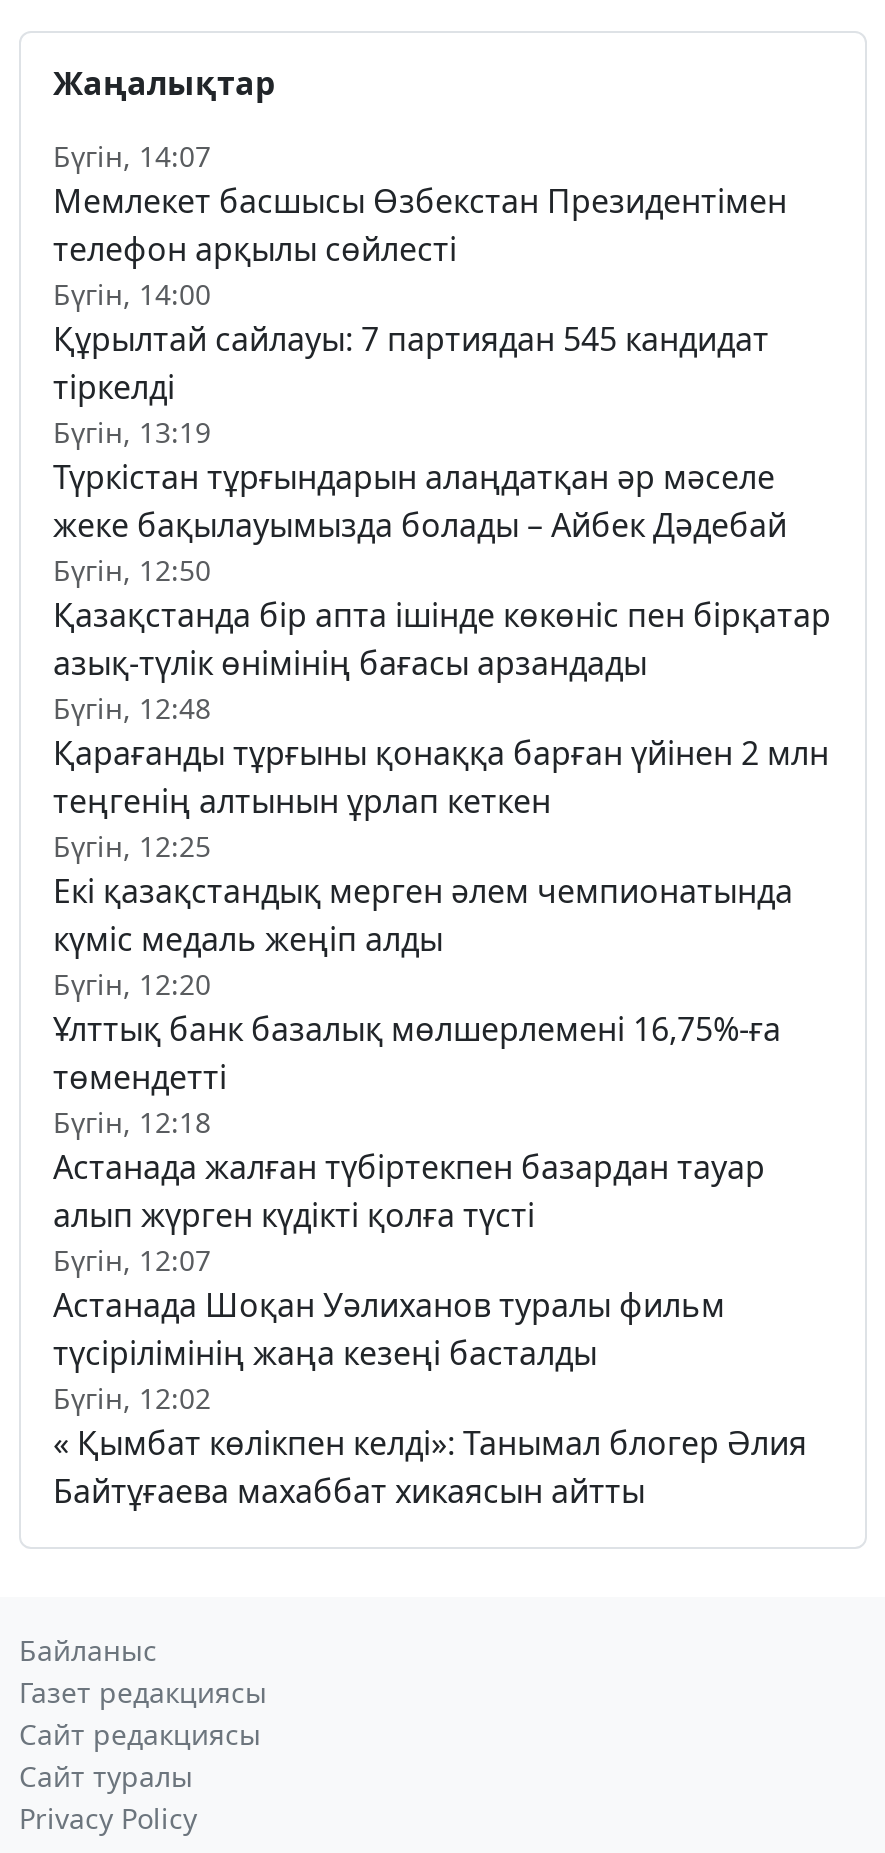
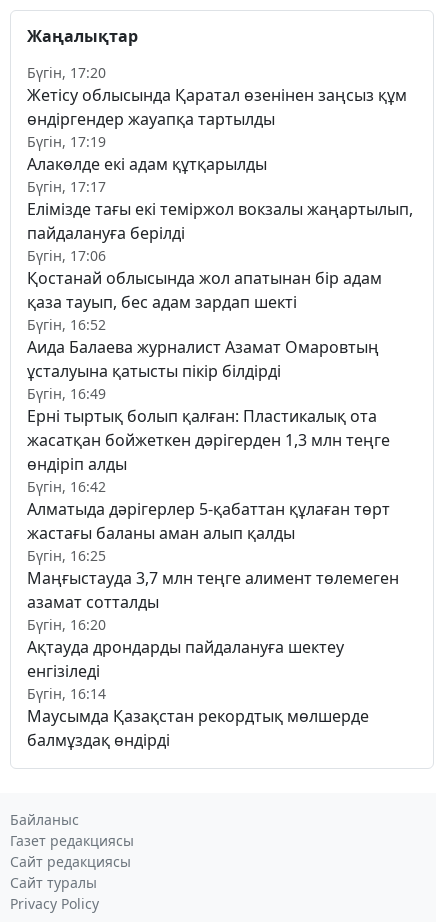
[53,137,831,1513] Бүгін, 14:07 | Мемлекет басшысы Өзбекстан Президентімен | телефон арқылы сөйлесті | Бүгін, 14:00 | Құрылтай сайлауы: 7 партиядан 545 кандидат | тіркелді | Бүгін, 13:19 | Түркістан тұрғындарын алаңдатқан әр мәселе | жеке бақылауымызда болады – Айбек Дәдебай | Бүгін, 12:50 | Қазақстанда бір апта ішінде көкөніс пен бірқатар | азық-түлік өнімінің бағасы арзандады | Бүгін, 12:48 | Қарағанды тұрғыны қонаққа барған үйінен 2 млн | теңгенің алтынын ұрлап кеткен | Бүгін, 12:25 | Екі қазақстандық мерген әлем чемпионатында | күміс медаль жеңіп алды | Бүгін, 12:20 | Ұлттық банк базалық мөлшерлемені 16,75%-ға | төмендетті | Бүгін, 12:18 | Астанада жалған түбіртекпен базардан тауар | алып жүрген күдікті қолға түсті | Бүгін, 12:07 | Астанада Шоқан Уәлиханов туралы фильм | түсірілімінің жаңа кезеңі басталды | Бүгін, 12:02 | « Қымбат көлікпен келді»: Танымал блогер Әлия | Байтұғаева махаббат хикаясын айтты -> [27,63,413,751] Бүгін, 17:20 | Жетісу облысында Қаратал өзенінен заңсыз құм | өндіргендер жауапқа тартылды | Бүгін, 17:19 | Алакөлде екі адам құтқарылды | Бүгін, 17:17 | Елімізде тағы екі теміржол вокзалы жаңартылып, | пайдалануға берілді | Бүгін, 17:06 | Қостанай облысында жол апатынан бір адам | қаза тауып, бес адам зардап шекті | Бүгін, 16:52 | Аида Балаева журналист Азамат Омаровтың | ұсталуына қатысты пікір білдірді | Бүгін, 16:49 | Ерні тыртық болып қалған: Пластикалық ота | жасатқан бойжеткен дәрігерден 1,3 млн теңге | өндіріп алды | Бүгін, 16:42 | Алматыда дәрігерлер 5-қабаттан құлаған төрт | жастағы баланы аман алып қалды | Бүгін, 16:25 | Маңғыстауда 3,7 млн теңге алимент төлемеген | азамат сотталды | Бүгін, 16:20 | Ақтауда дрондарды пайдалануға шектеу | енгізіледі | Бүгін, 16:14 | Маусымда Қазақстан рекордтық мөлшерде | балмұздақ өндірді

